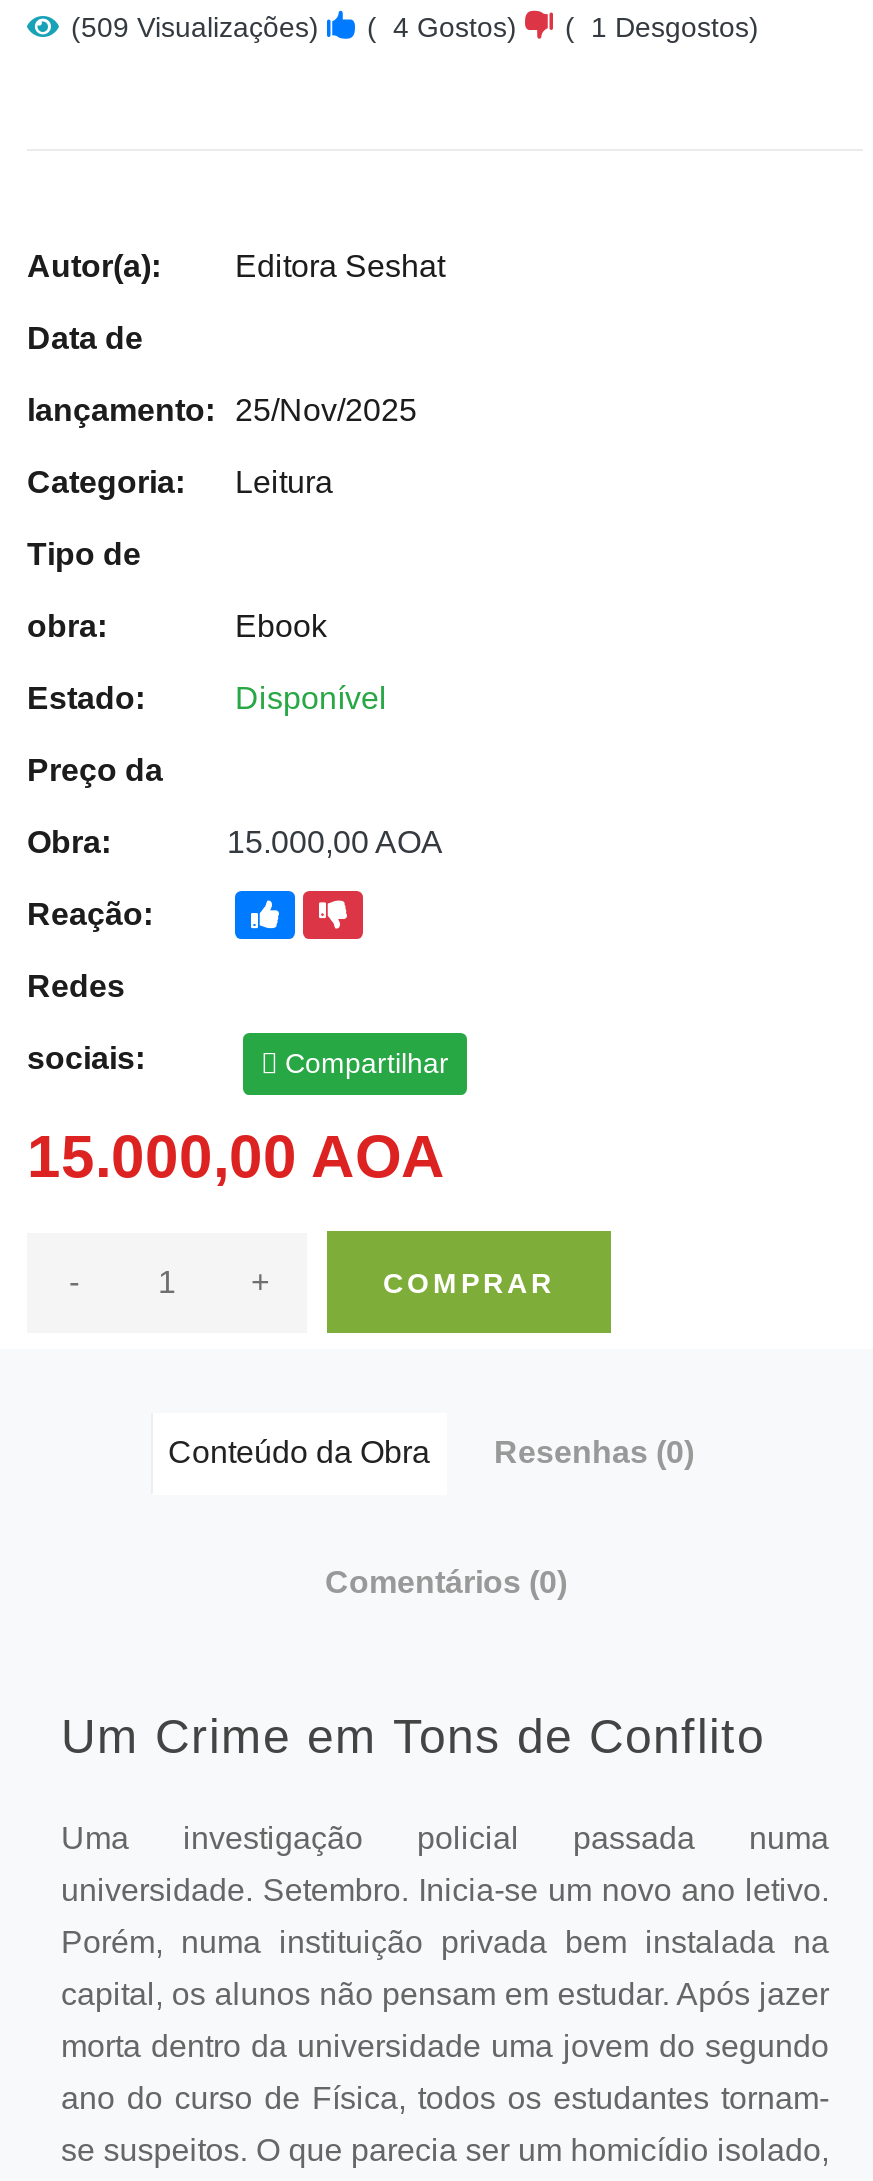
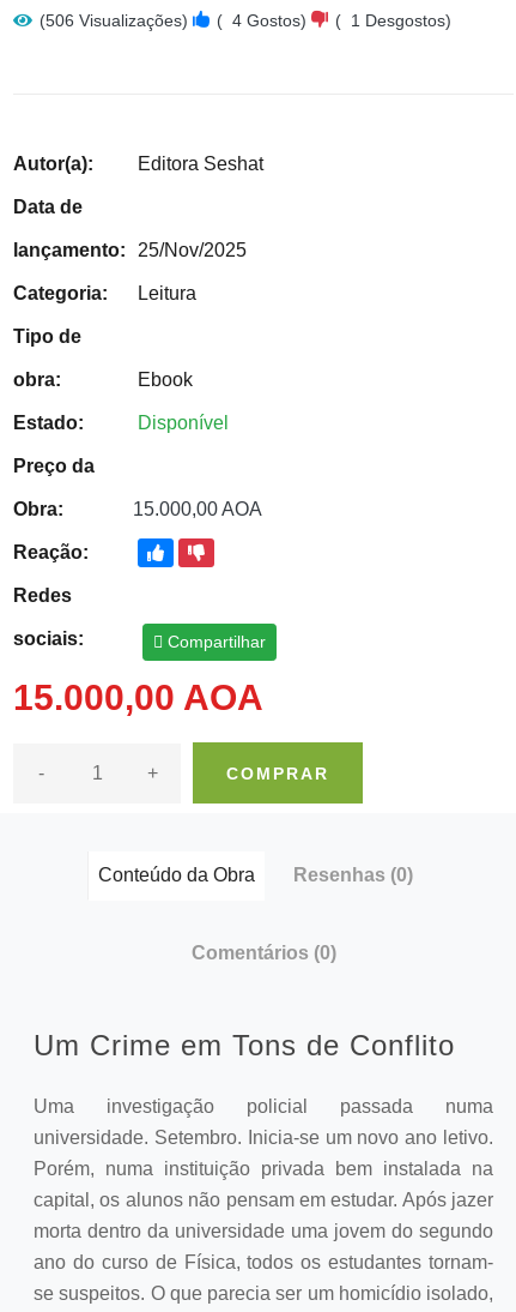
[71,11,319,43] (509 Visualizações) -> [40,11,188,30] (506 Visualizações)

